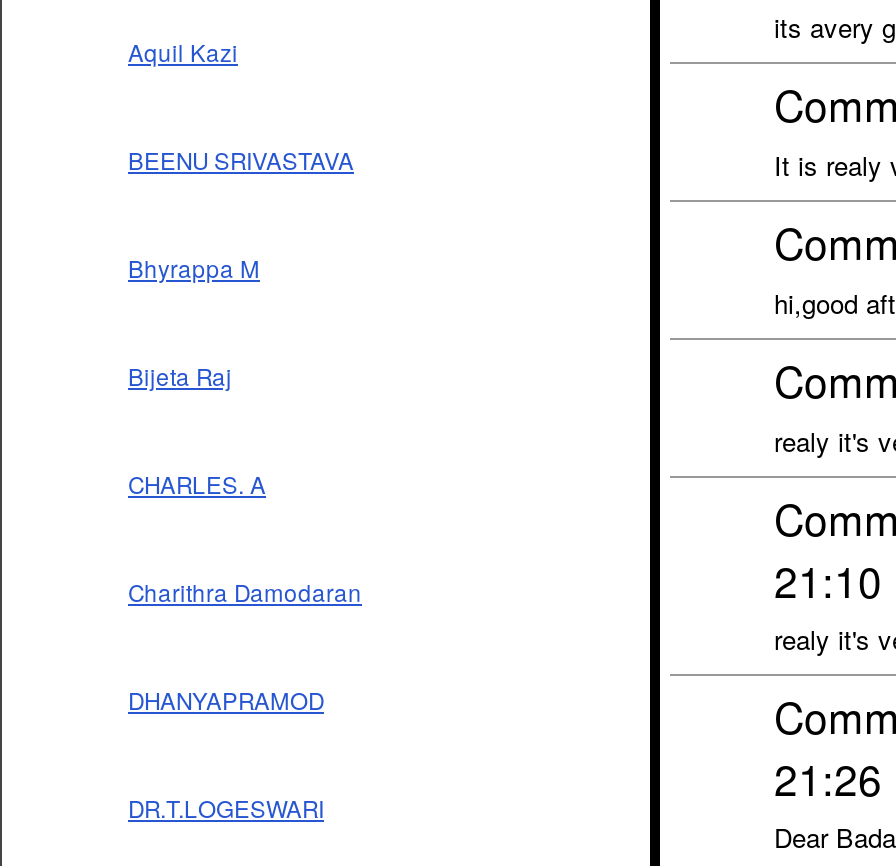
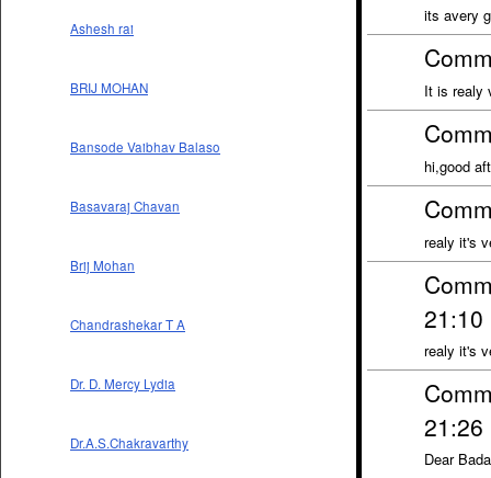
[128,36,238,68] Aquil Kazi -> [70,20,134,37] Ashesh rai
[128,144,354,176] BEENU SRIVASTAVA -> [70,79,148,97] BRIJ MOHAN
[128,252,260,284] Bhyrappa M -> [70,138,220,156] Bansode Vaibhav Balaso
[128,360,232,392] Bijeta Raj -> [70,197,180,215] Basavaraj Chavan
[128,468,266,500] CHARLES. A -> [70,257,135,274] Brij Mohan
[128,576,362,608] Charithra Damodaran -> [70,316,185,333] Chandrashekar T A
[128,684,324,716] DHANYAPRAMOD -> [70,375,175,393] Dr. D. Mercy Lydia
[128,792,324,824] DR.T.LOGESWARI -> [70,434,189,452] Dr.A.S.Chakravarthy

